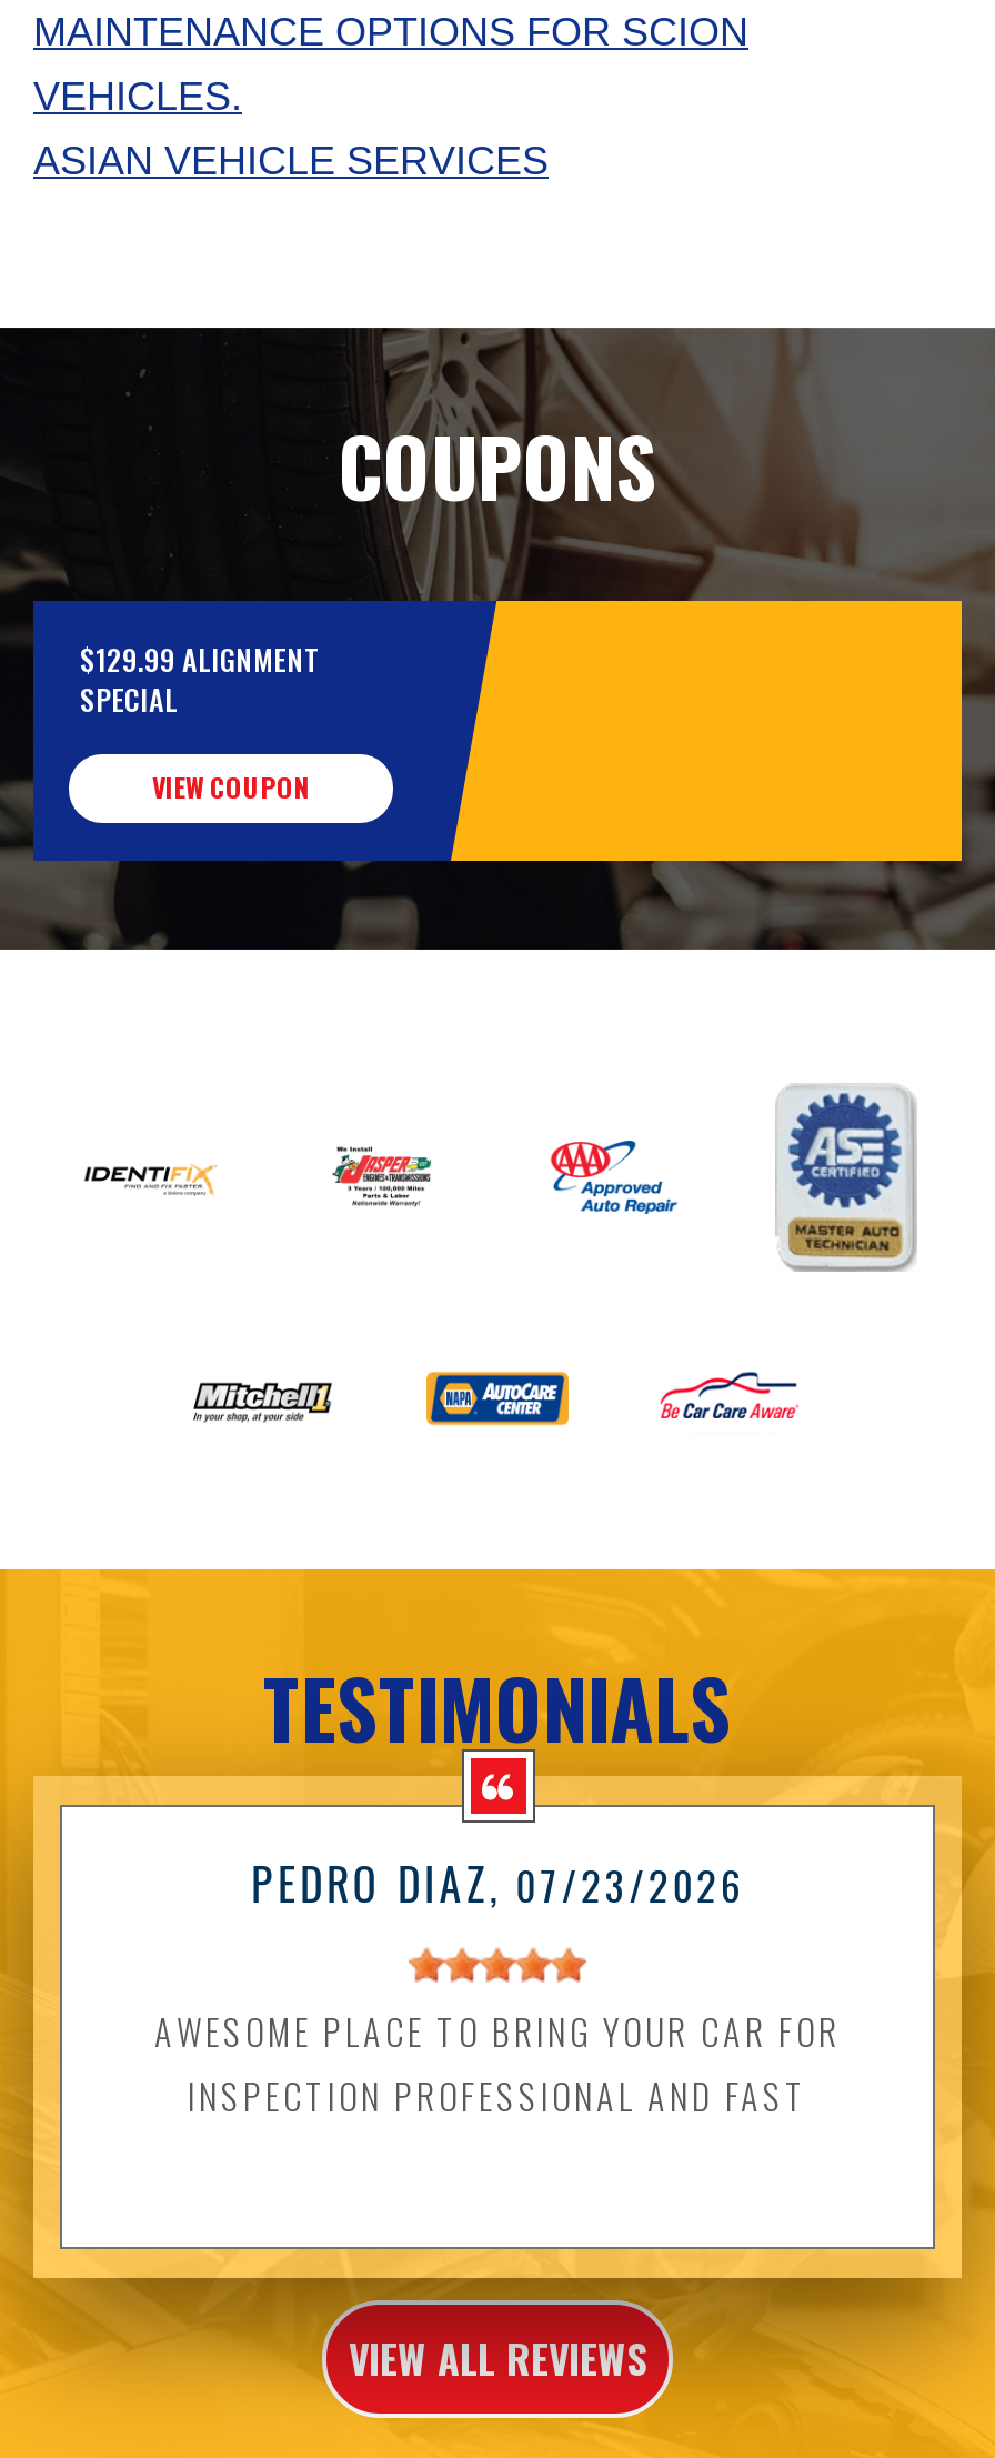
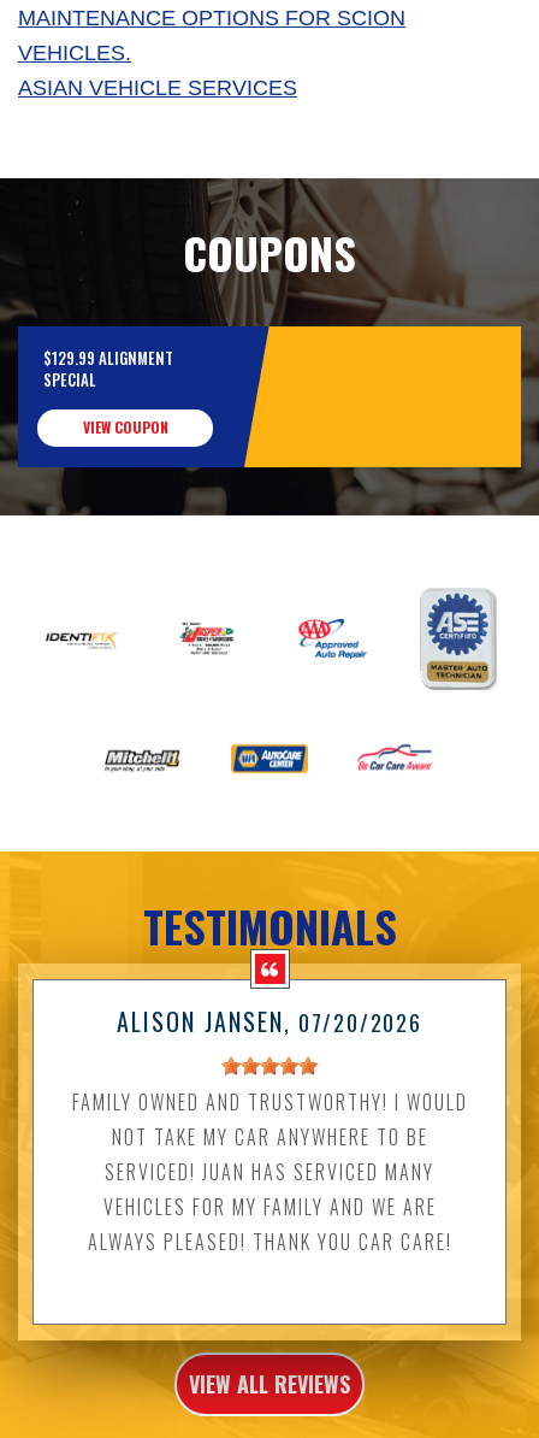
[250,1849,745,1916] PEDRO DIAZ, 07/23/2026 -> [117,1003,422,1039] ALISON JANSEN, 07/20/2026
[154,2004,841,2122] AWESOME PLACE TO BRING YOUR CAR FOR | INSPECTION PROFESSIONAL AND FAST -> [72,1087,467,1256] FAMILY OWNED AND TRUSTWORTHY! I WOULD | NOT TAKE MY CAR ANYWHERE TO BE | SERVICED! JUAN HAS SERVICED MANY | VEHICLES FOR MY FAMILY AND WE ARE | ALWAYS PLEASED! THANK YOU CAR CARE!

